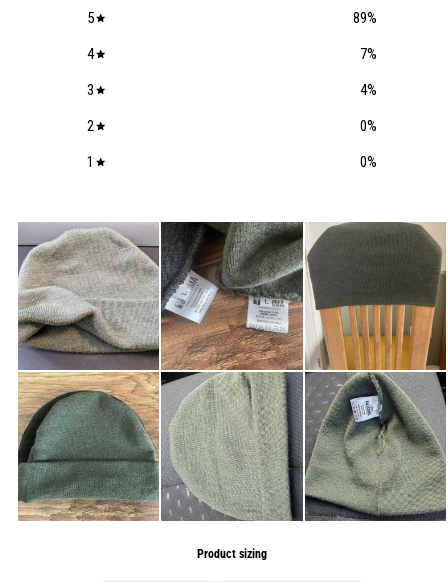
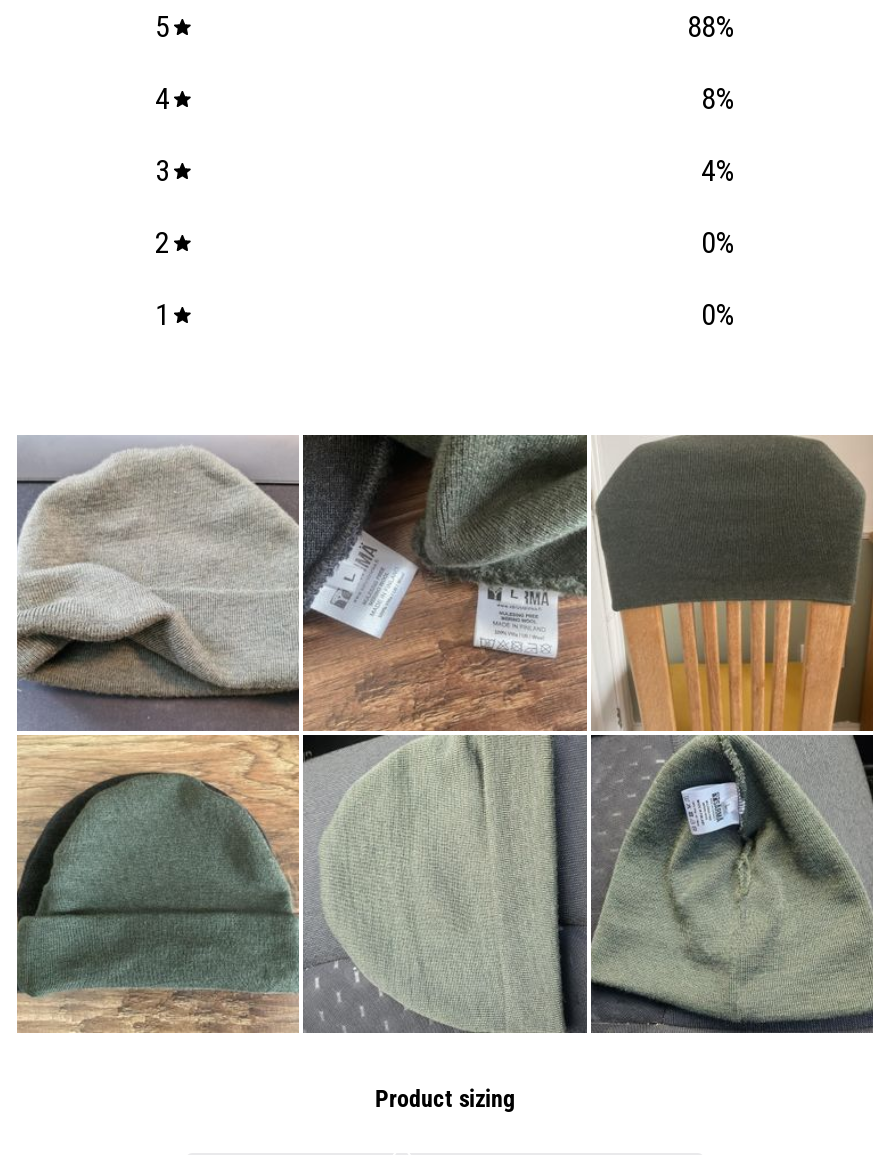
[353,9,377,27] 89% -> [687,9,735,45] 88%
[360,45,377,63] 7% -> [701,81,735,117] 8%

